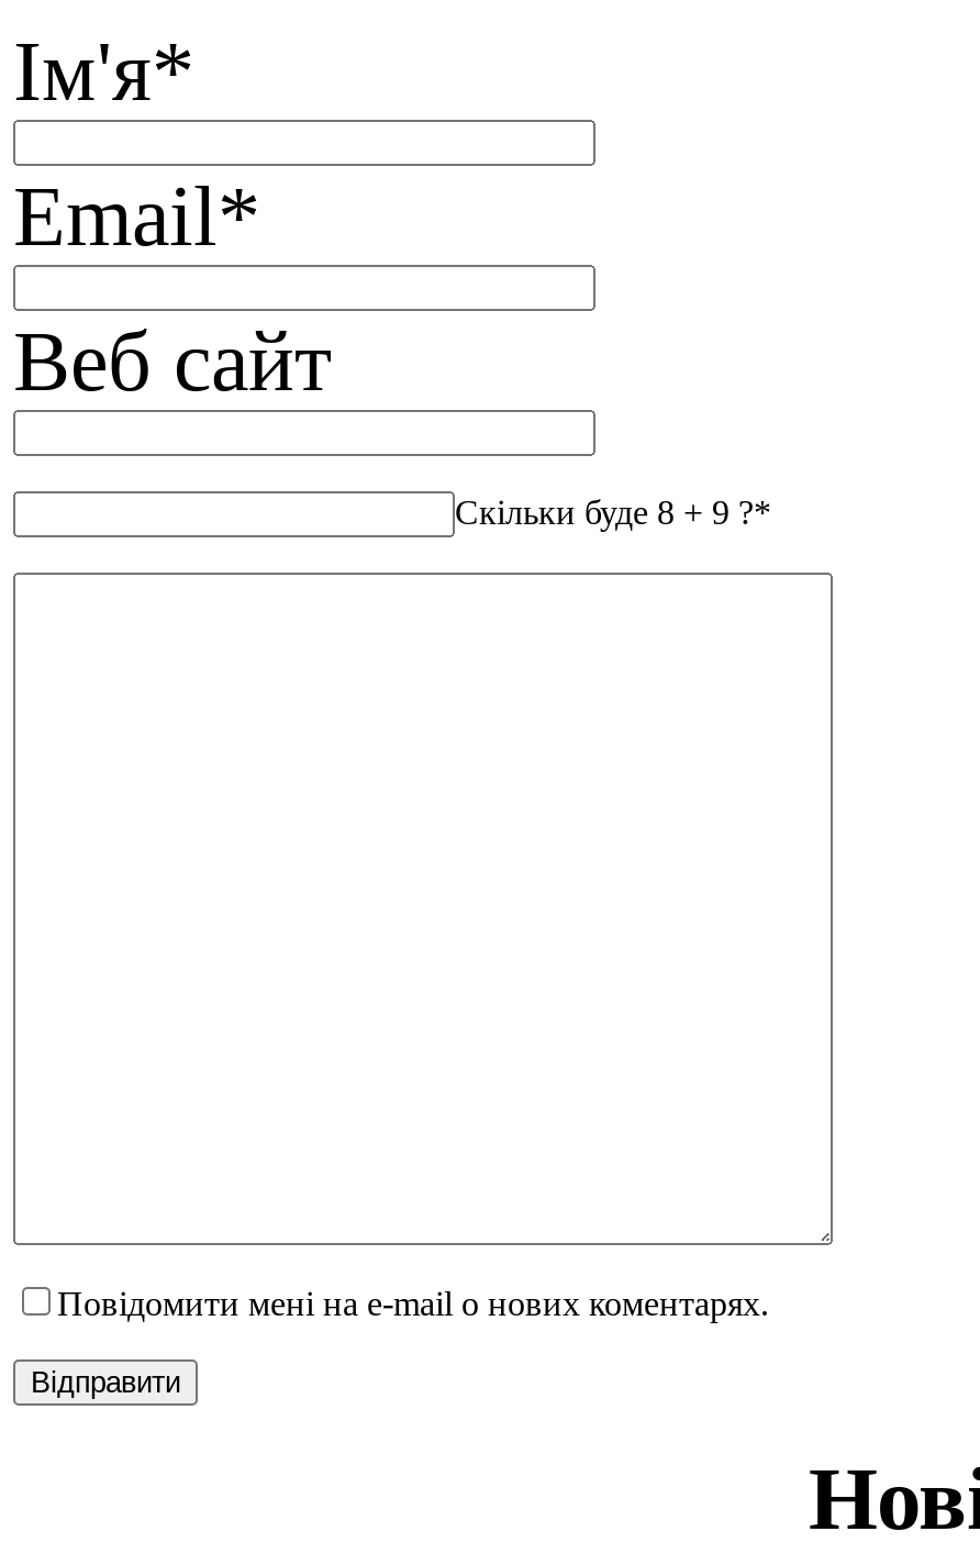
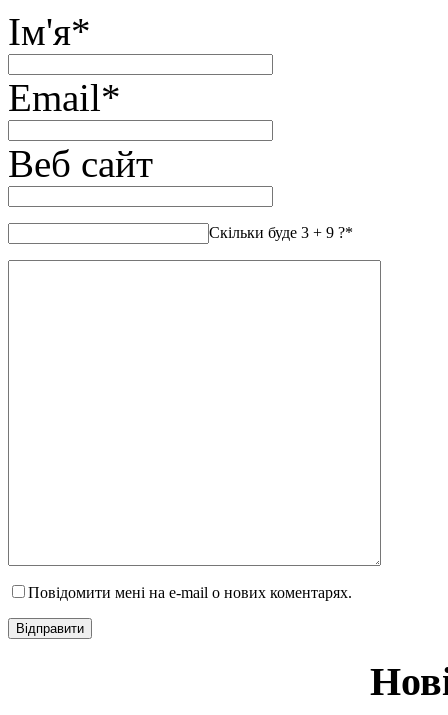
[455,494,771,531] Скільки буде 8 + 9 ?* -> [209,224,353,241] Скільки буде 3 + 9 ?*

